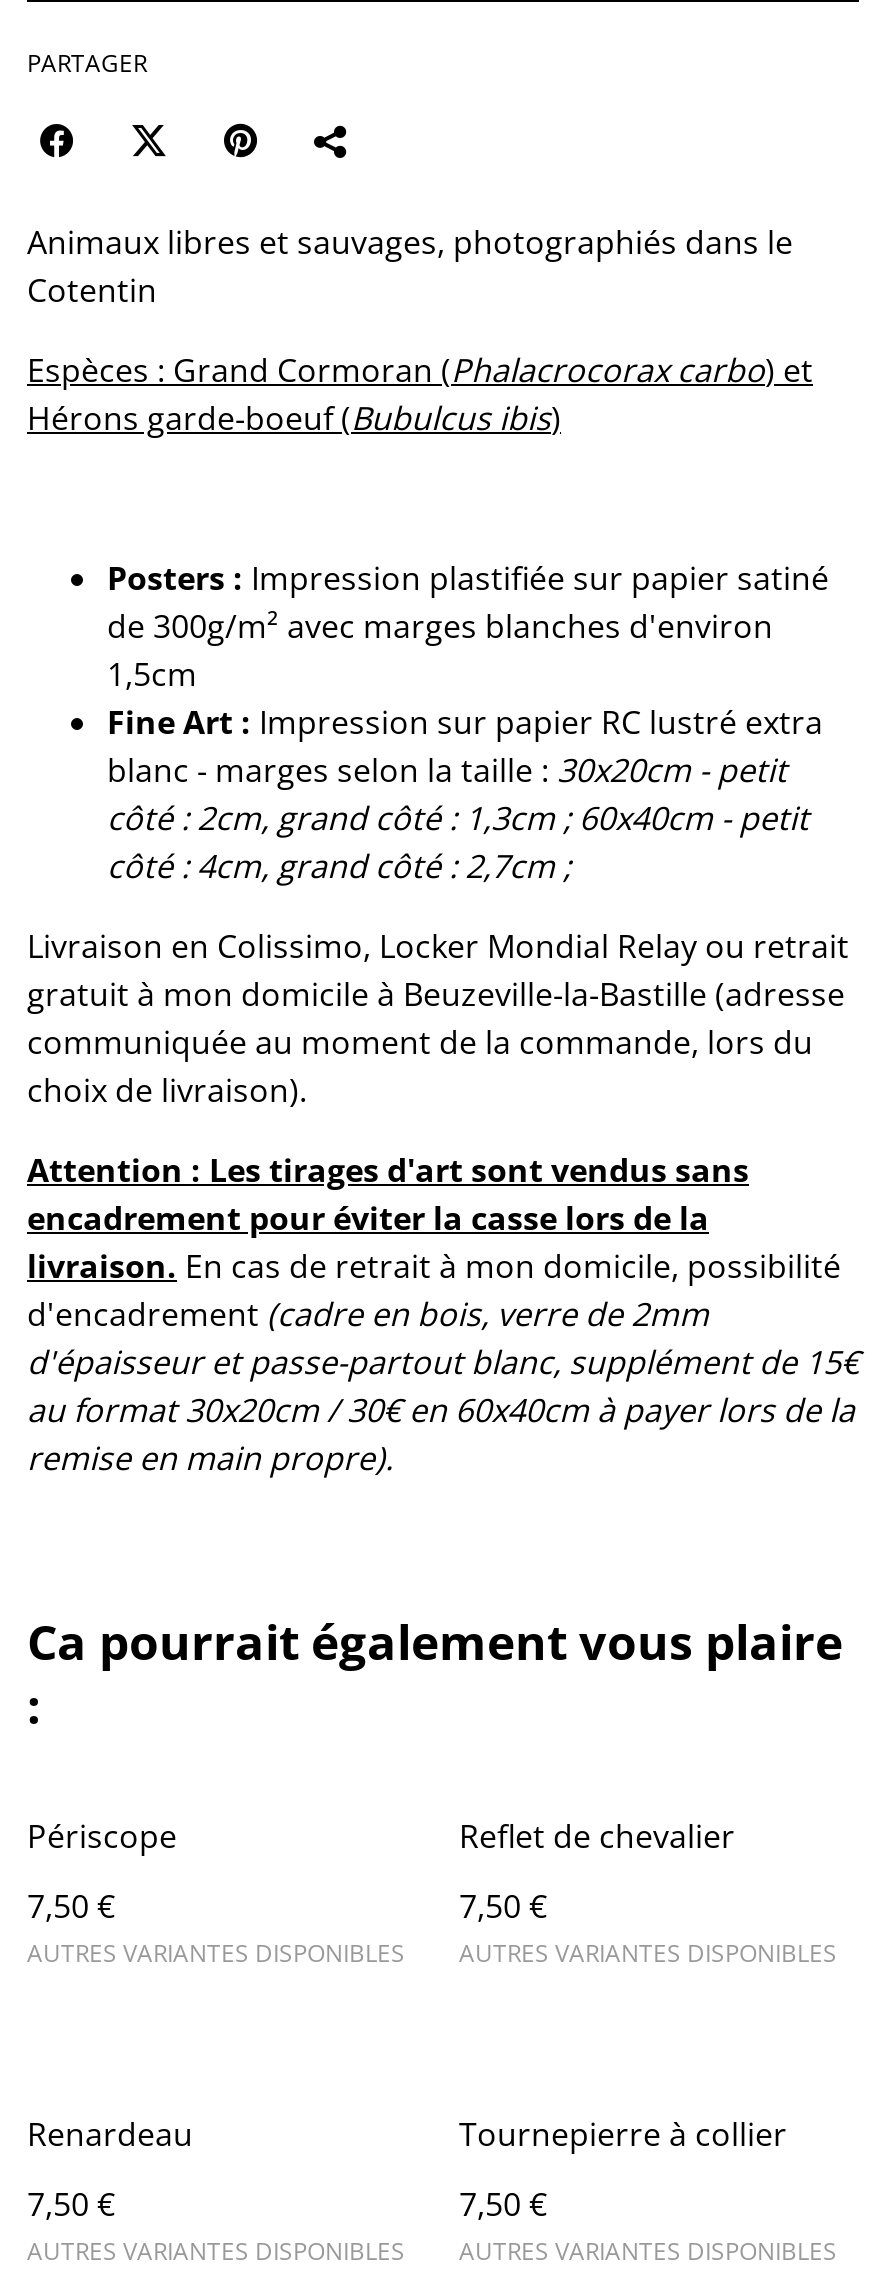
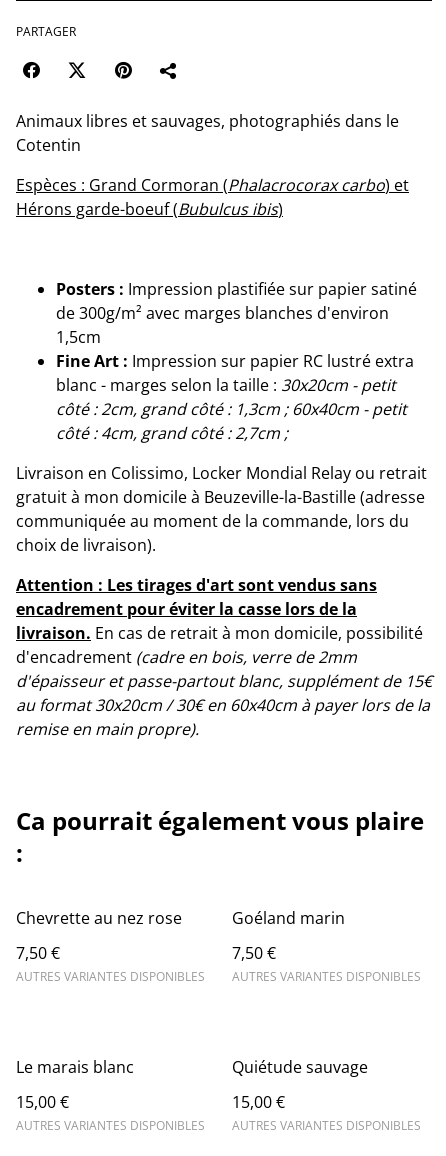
[27,1814,177,1858] Périscope -> [16,907,182,929] Chevrette au nez rose
[459,1814,735,1858] Reflet de chevalier -> [232,907,345,929] Goéland marin
[27,2112,193,2156] Renardeau -> [16,1056,134,1078] Le marais blanc
[459,2112,787,2156] Tournepierre à collier -> [232,1056,368,1078] Quiétude sauvage
[27,2182,115,2226] 7,50 € -> [16,1091,69,1113] 15,00 €
[459,2182,547,2226] 7,50 € -> [232,1091,285,1113] 15,00 €

